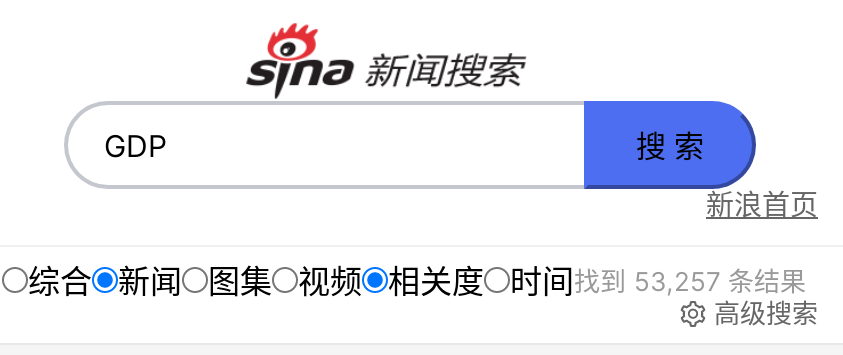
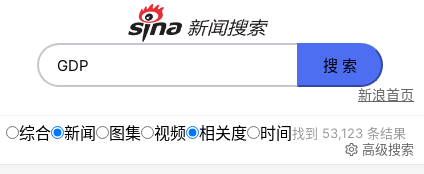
[510,261,806,301] 时间找到 53,257 条结果 -> [260,123,406,143] 时间找到 53,123 条结果

